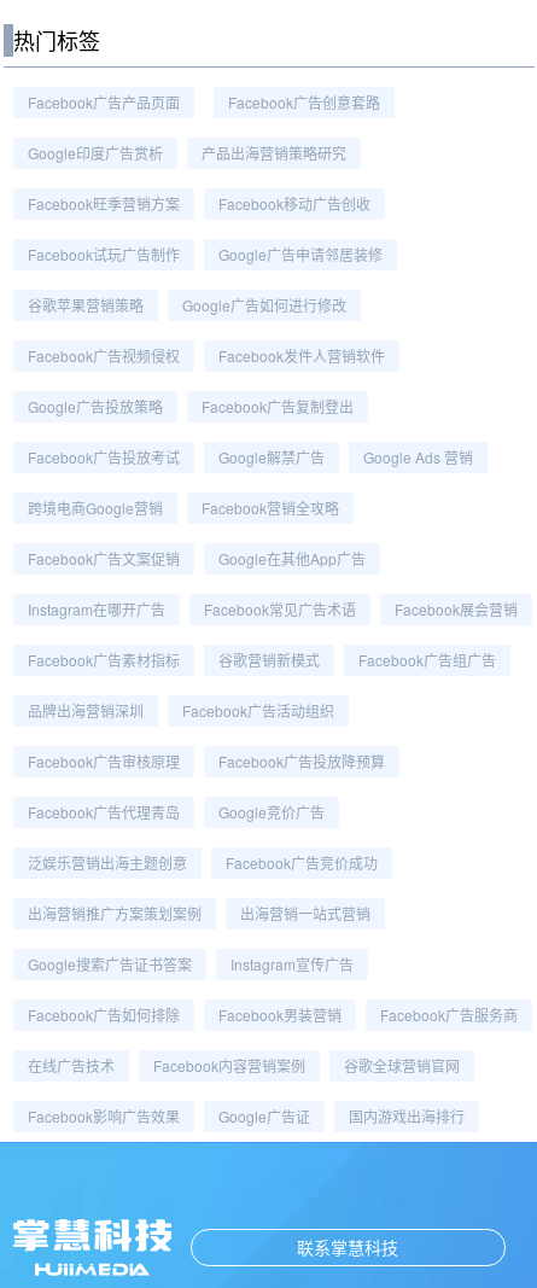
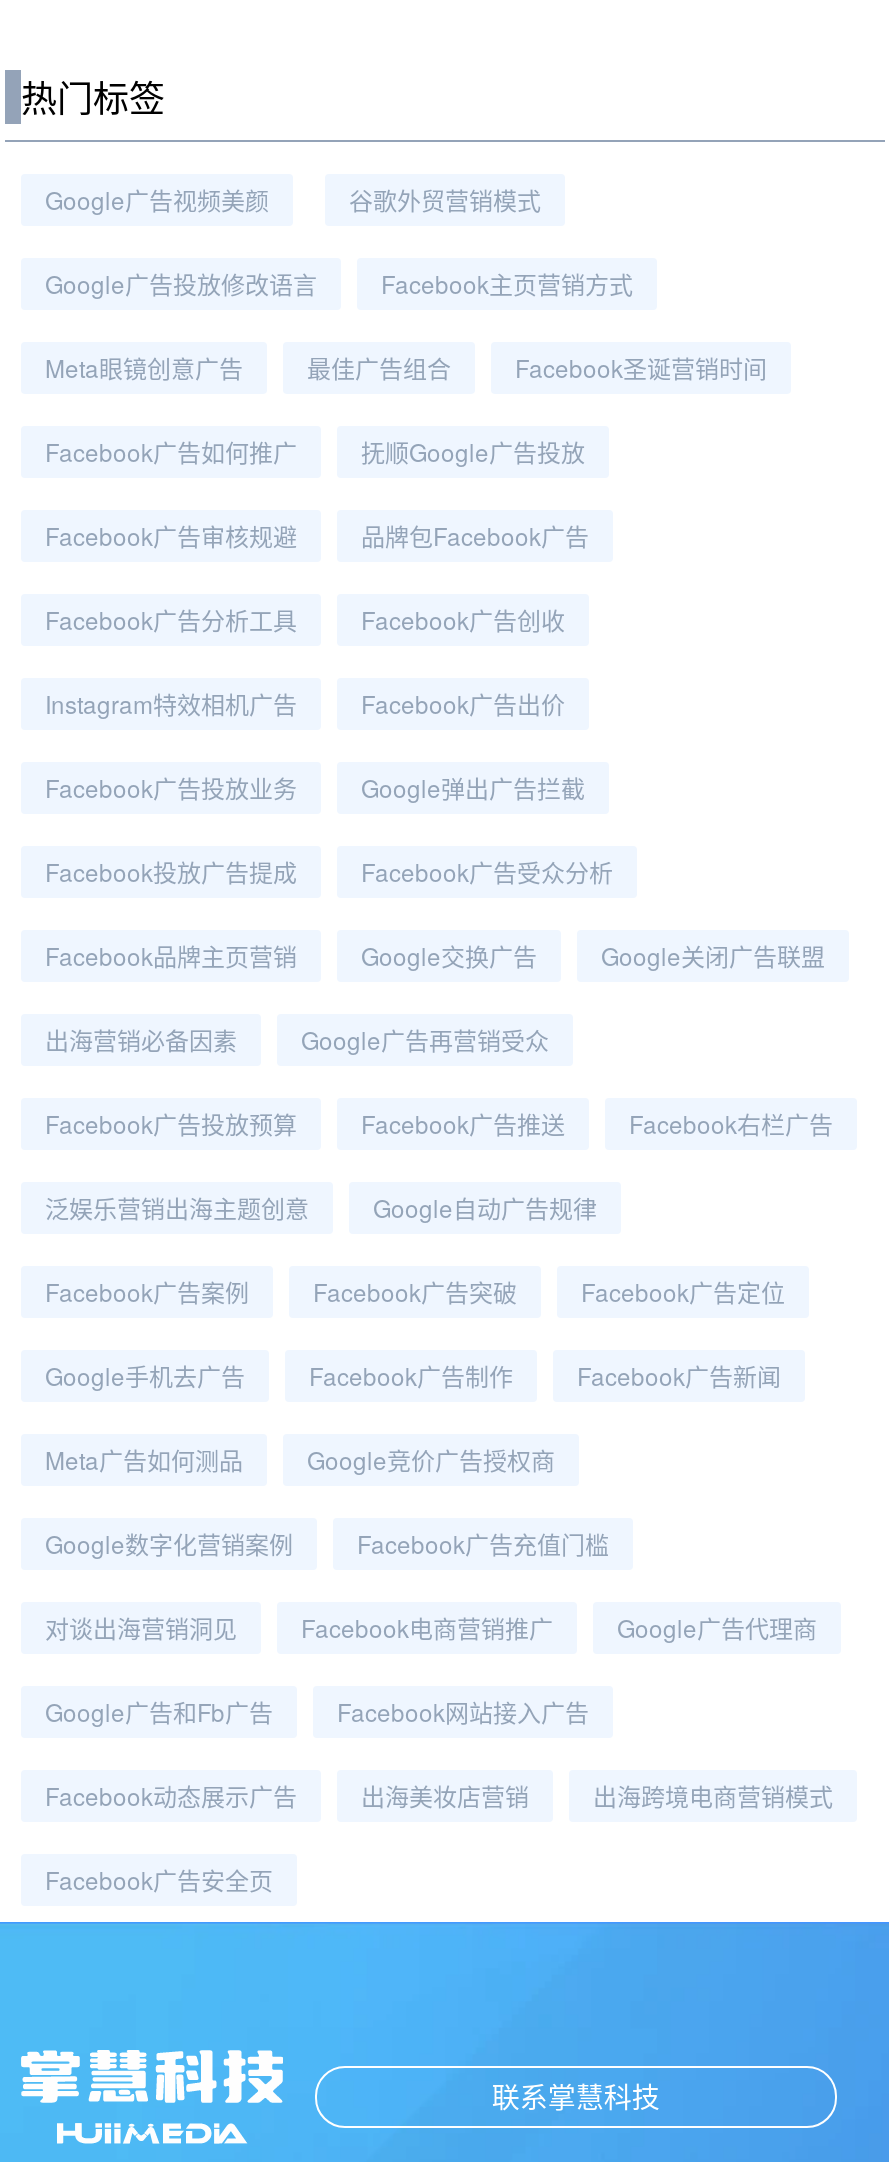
[28,92,518,822] Facebook广告产品页面 | Facebook广告创意套路 | Google印度广告赏析 | 产品出海营销策略研究 | Facebook旺季营销方案 | Facebook移动广告创收 | Facebook试玩广告制作 | Google广告申请邻居装修 | 谷歌苹果营销策略 | Google广告如何进行修改 | Facebook广告视频侵权 | Facebook发件人营销软件 | Google广告投放策略 | Facebook广告复制登出 | Facebook广告投放考试 | Google解禁广告 | Google Ads 营销 | 跨境电商Google营销 | Facebook营销全攻略 | Facebook广告文案促销 | Google在其他app广告 | Instagram在哪开广告 | Facebook常见广告术语 | Facebook展会营销 | Facebook广告素材指标 | 谷歌营销新模式 | Facebook广告组广告 | 品牌出海营销深圳 | Facebook广告活动组织 | Facebook广告审核原理 | Facebook广告投放降预算 | Facebook广告代理青岛 | Google竞价广告 -> [45,182,833,1140] Google广告视频美颜 | 谷歌外贸营销模式 | Google广告投放修改语言 | Facebook主页营销方式 | Meta眼镜创意广告 | 最佳广告组合 | Facebook圣诞营销时间 | Facebook广告如何推广 | 抚顺Google广告投放 | Facebook广告审核规避 | 品牌包Facebook广告 | Facebook广告分析工具 | Facebook广告创收 | Instagram特效相机广告 | Facebook广告出价 | Facebook广告投放业务 | Google弹出广告拦截 | Facebook投放广告提成 | Facebook广告受众分析 | Facebook品牌主页营销 | Google交换广告 | Google关闭广告联盟 | 出海营销必备因素 | Google广告再营销受众 | Facebook广告投放预算 | Facebook广告推送 | Facebook右栏广告
[28,852,518,1126] Facebook广告竞价成功 | 出海营销推广方案策划案例 | 出海营销一站式营销 | Google搜索广告证书答案 | Instagram宣传广告 | Facebook广告如何排除 | Facebook男装营销 | Facebook广告服务商 | 在线广告技术 | Facebook内容营销案例 | 谷歌全球营销官网 | Facebook影响广告效果 | Google广告证 | 国内游戏出海排行 -> [45,1190,833,1896] Google自动广告规律 | Facebook广告案例 | Facebook广告突破 | Facebook广告定位 | Google手机去广告 | Facebook广告制作 | Facebook广告新闻 | Meta广告如何测品 | Google竞价广告授权商 | Google数字化营销案例 | Facebook广告充值门槛 | 对谈出海营销洞见 | Facebook电商营销推广 | Google广告代理商 | Google广告和fb广告 | Facebook网站接入广告 | Facebook动态展示广告 | 出海美妆店营销 | 出海跨境电商营销模式 | Facebook广告安全页
moved [28,852,187,873] -> [45,1190,309,1224]: 泛娱乐营销出海主题创意

